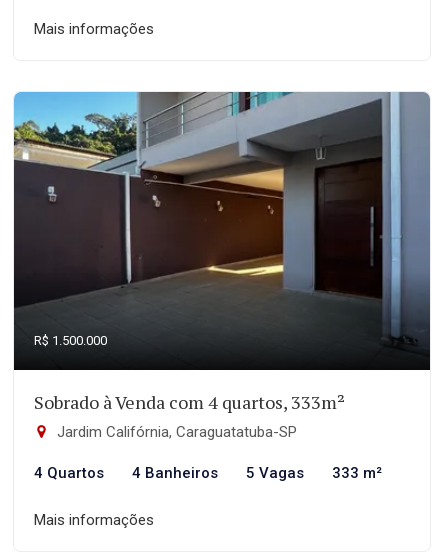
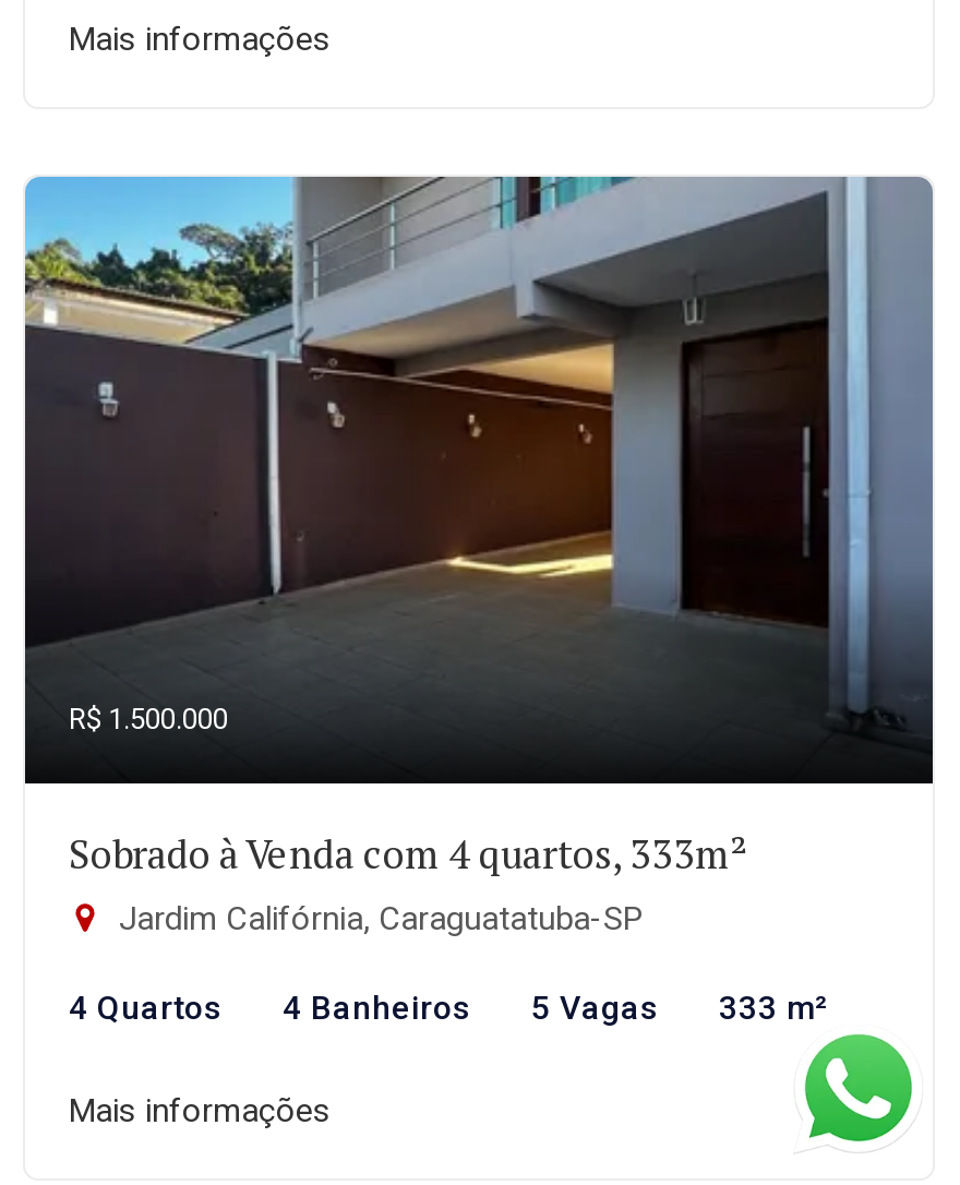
none -> [802,1032,913,1144] [image]

